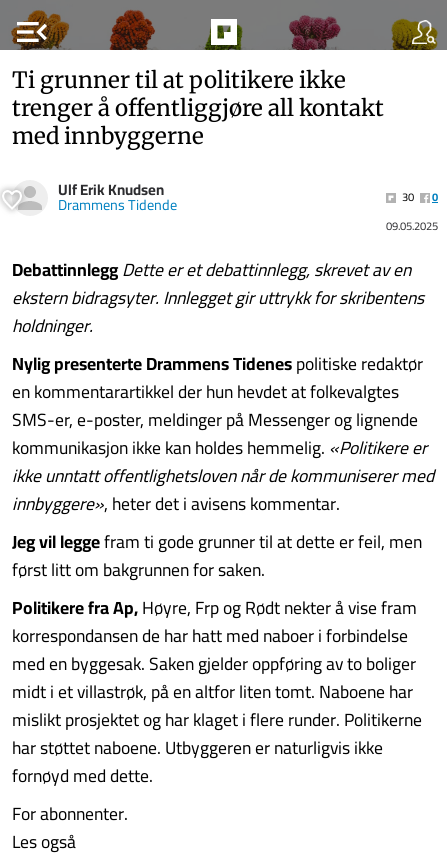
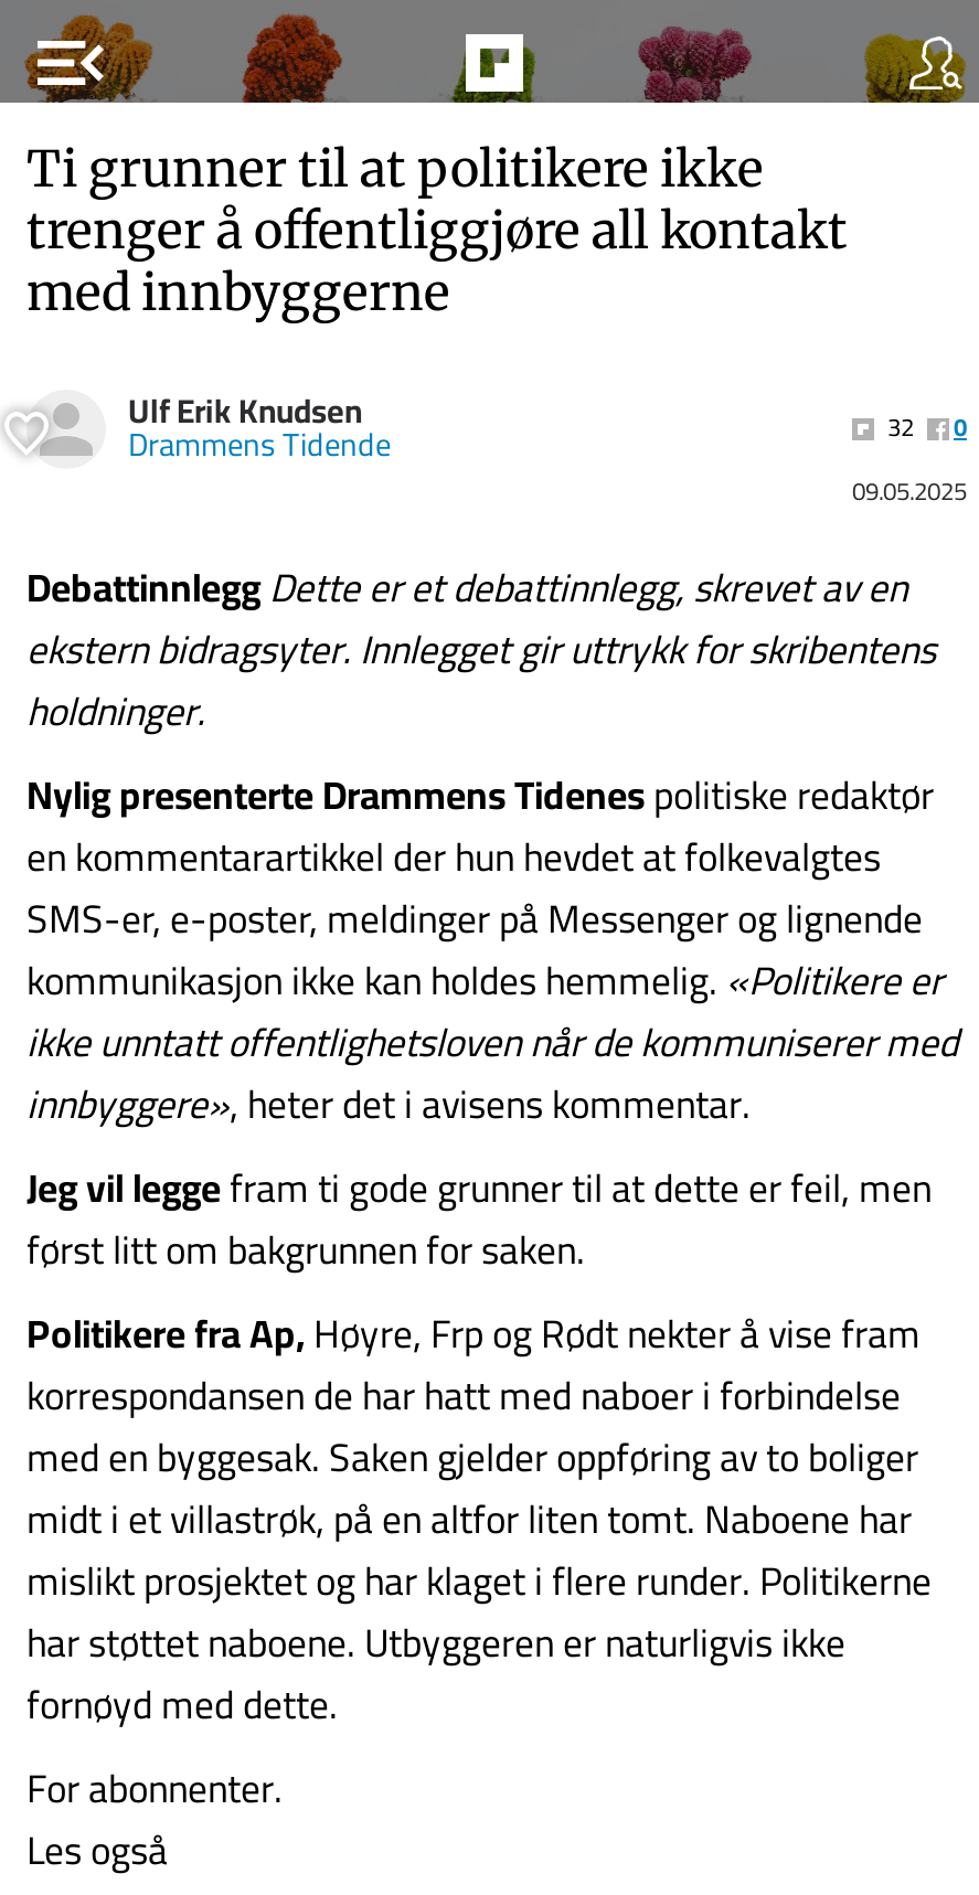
[402,186,438,207] 30 0 -> [887,403,967,449] 32 0

